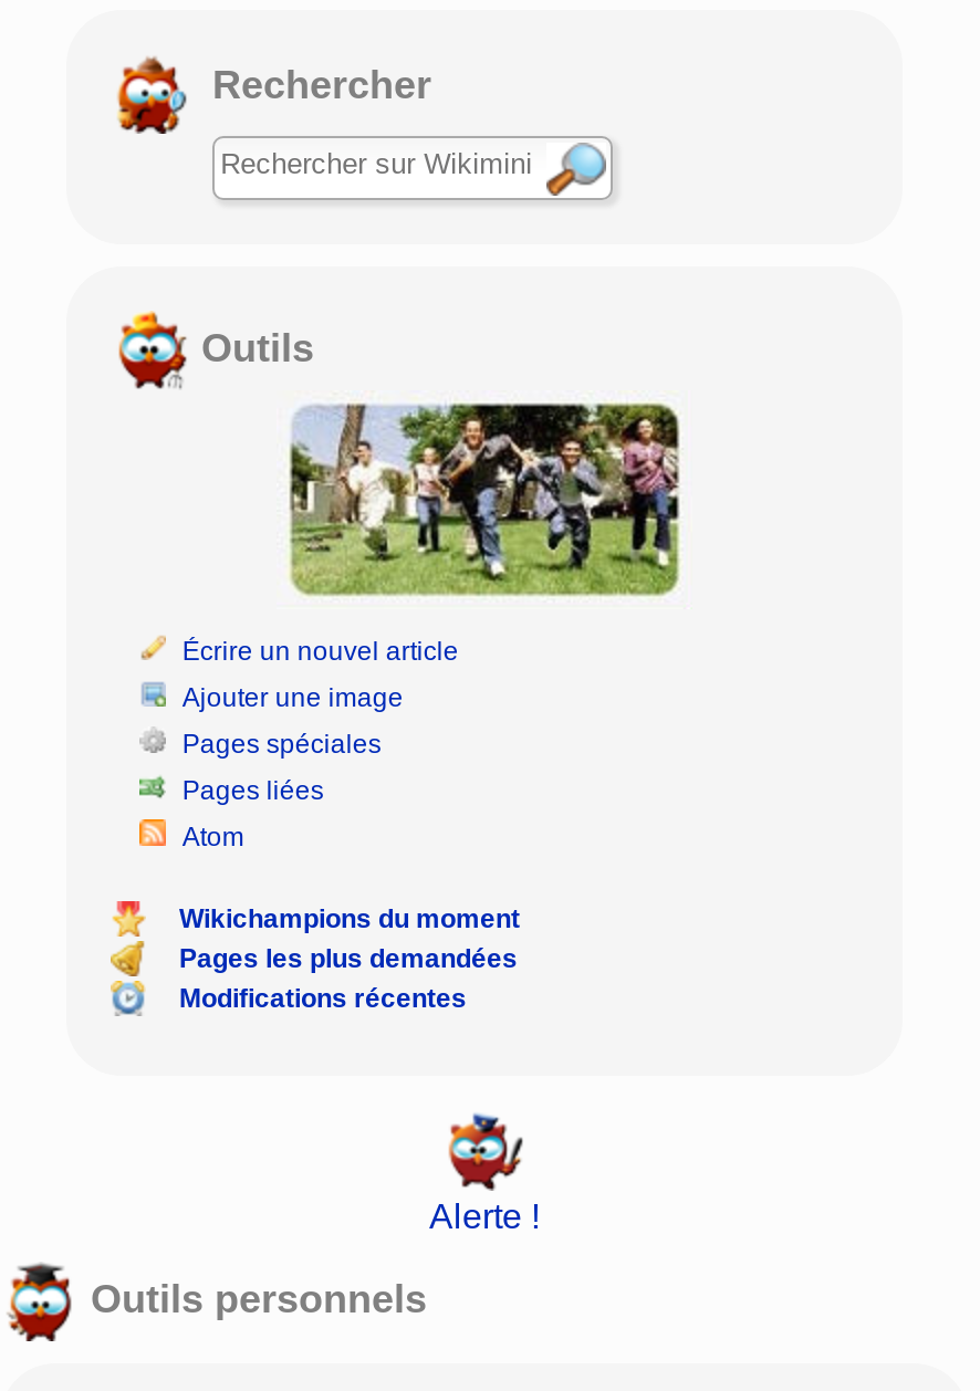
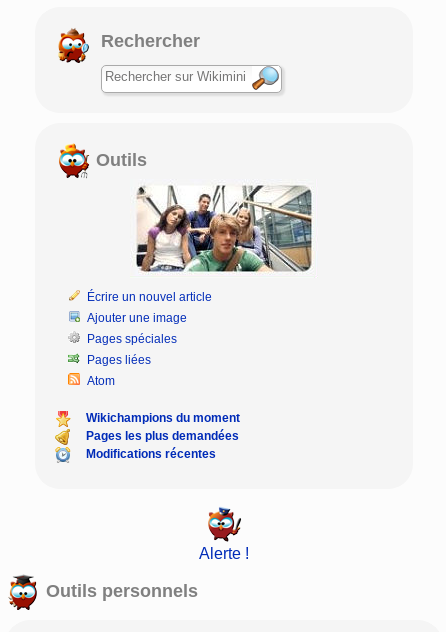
[288,402,681,597] [image] -> [135,185,312,273] [image]

